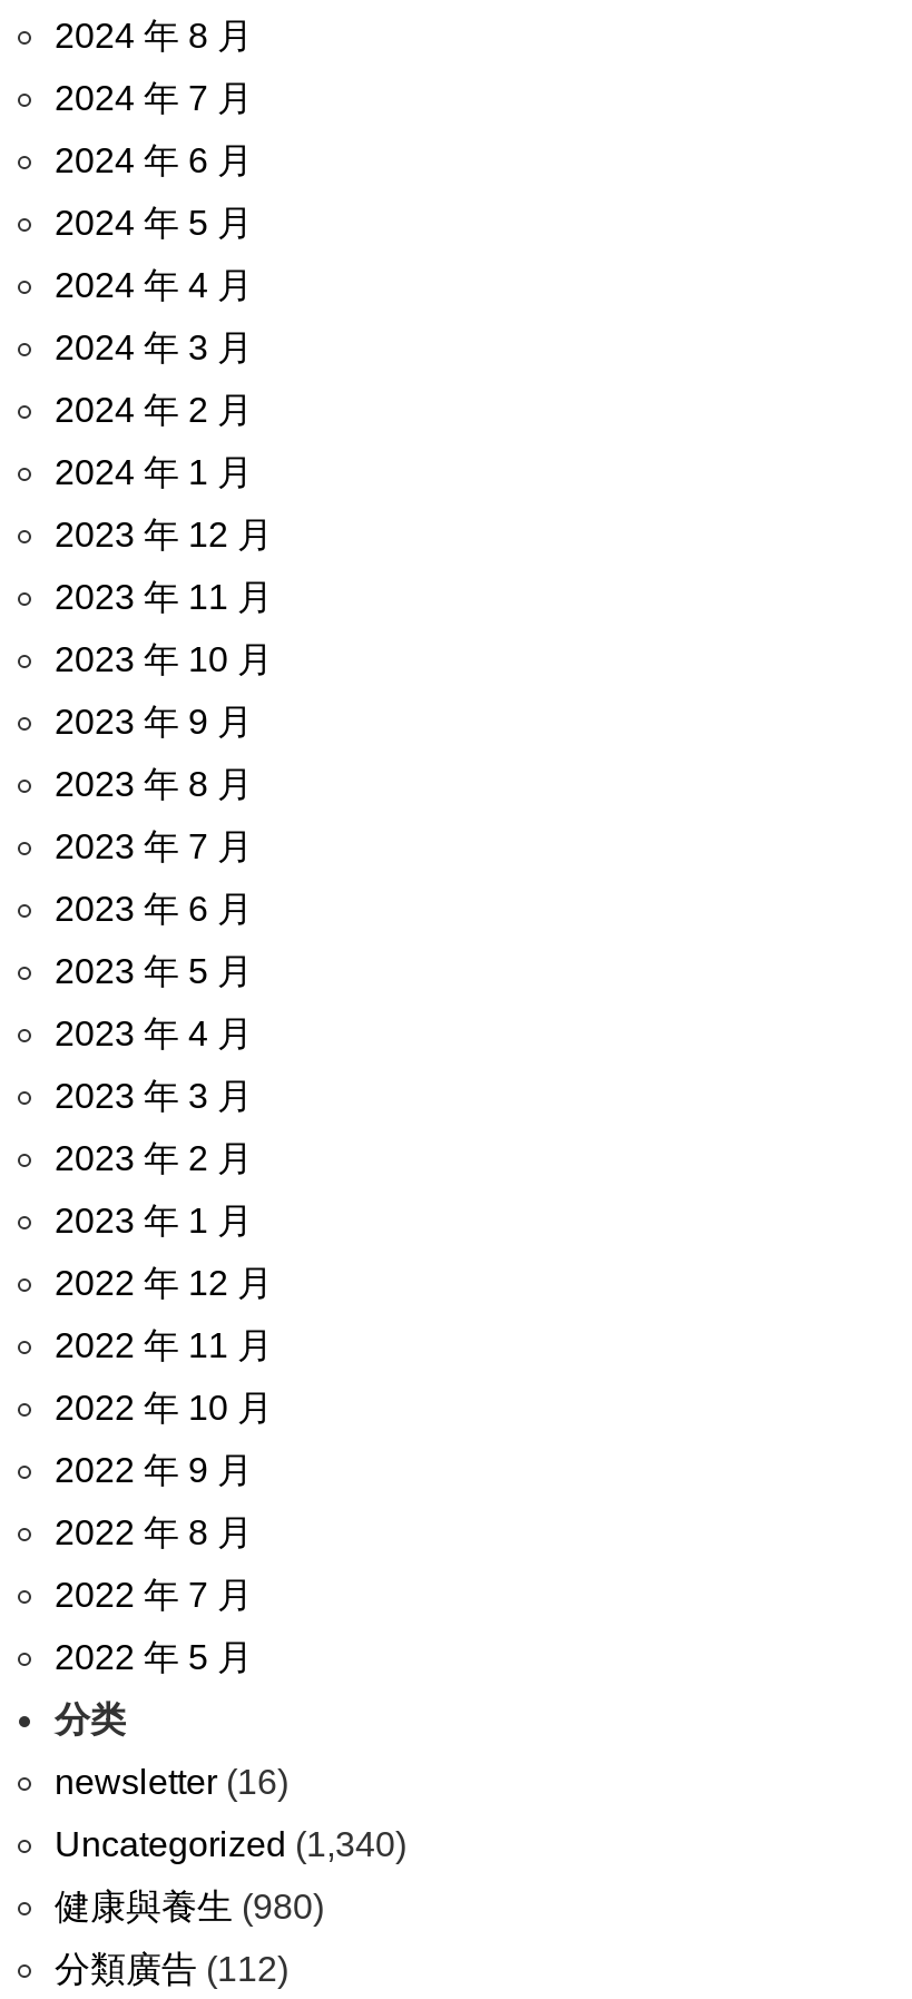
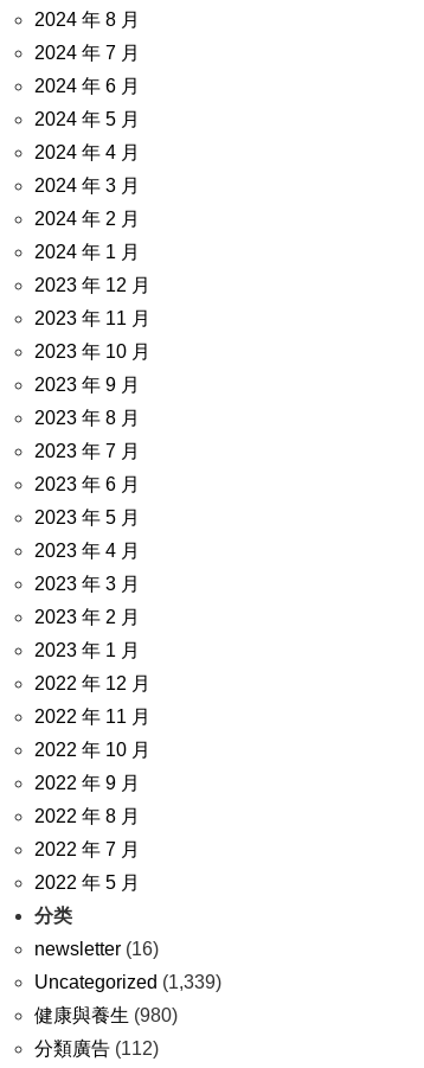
[55,1825,406,1863] Uncategorized (1,340) -> [34,972,221,992] Uncategorized (1,339)

